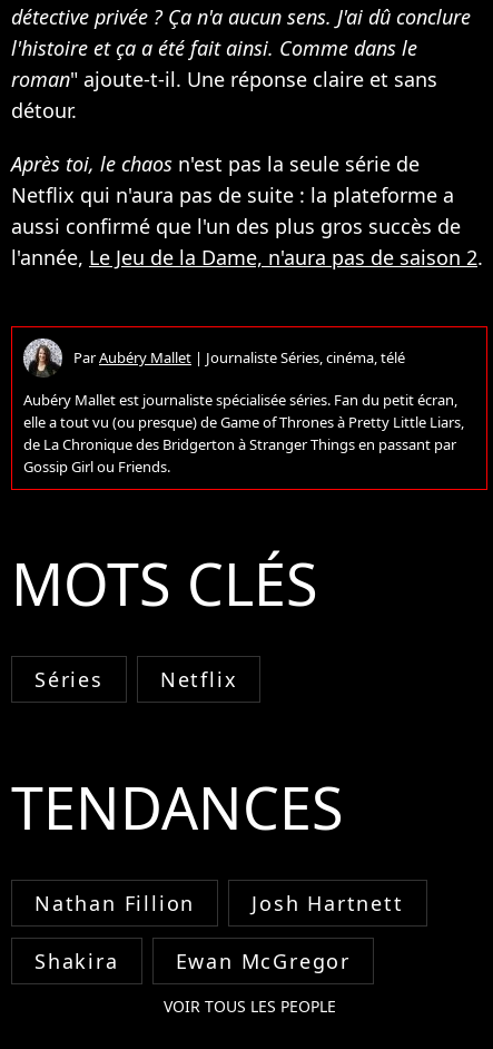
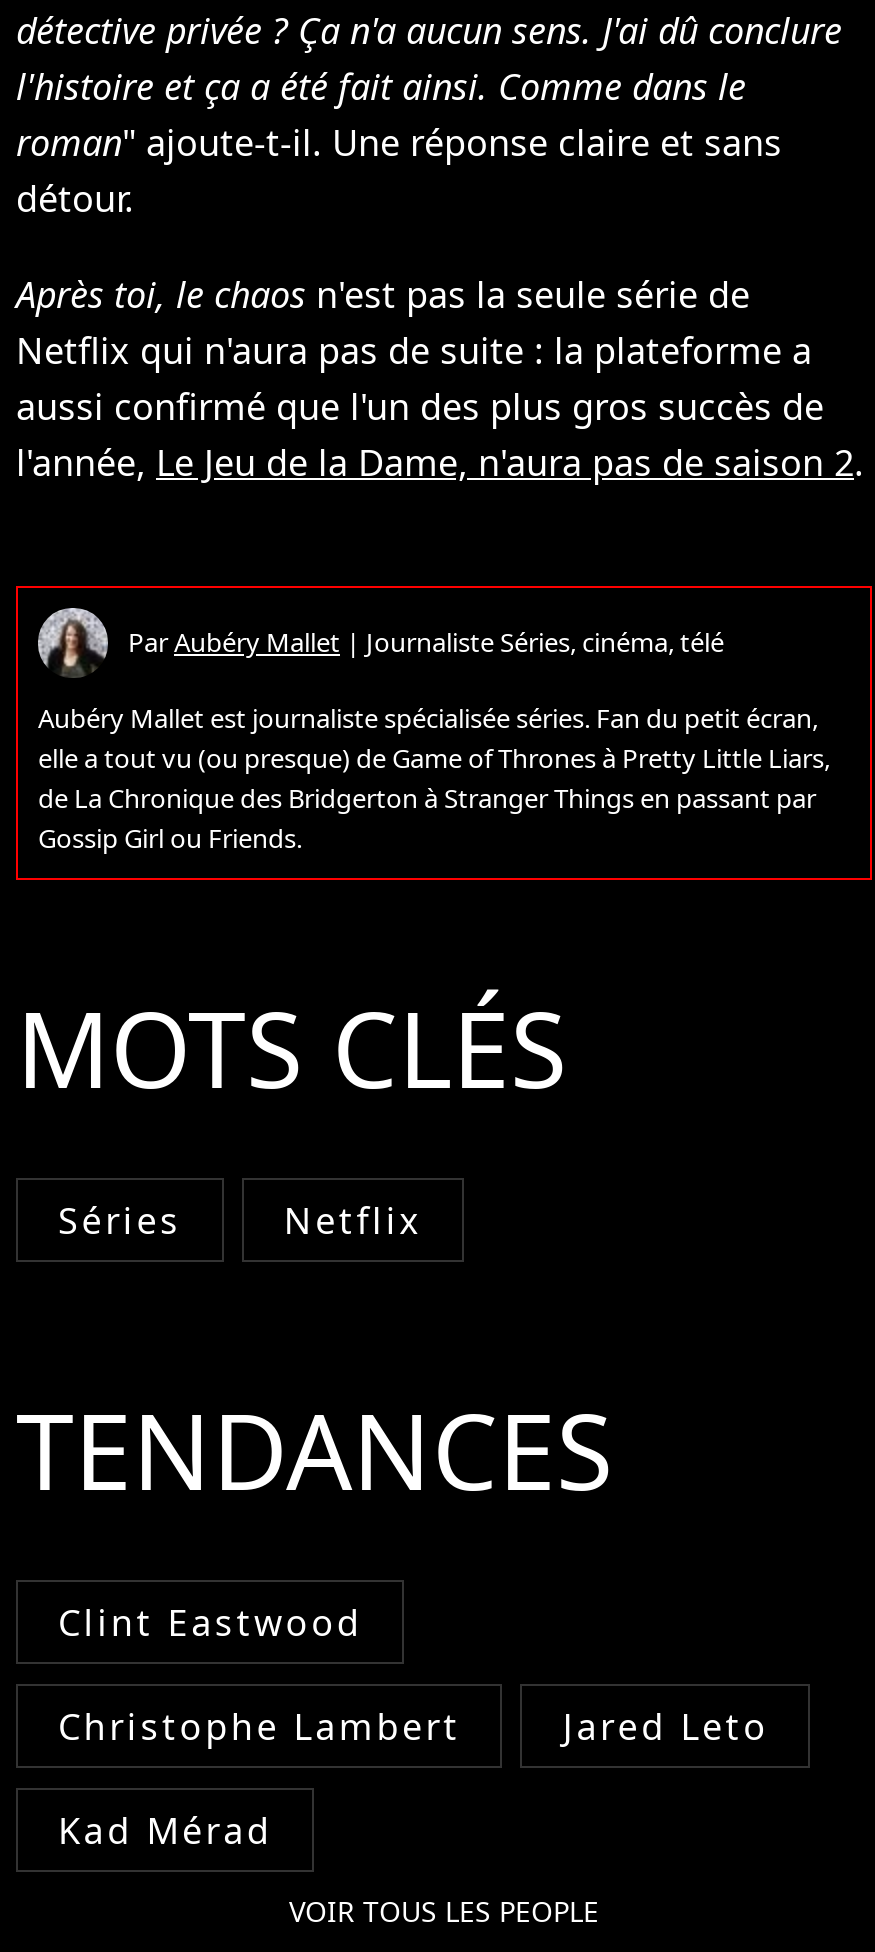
[34,889,404,974] Nathan Fillion | Josh Hartnett | Shakira | Ewan McGregor -> [58,1597,769,1853] Clint Eastwood | Christophe Lambert | Jared Leto | Kad Mérad

